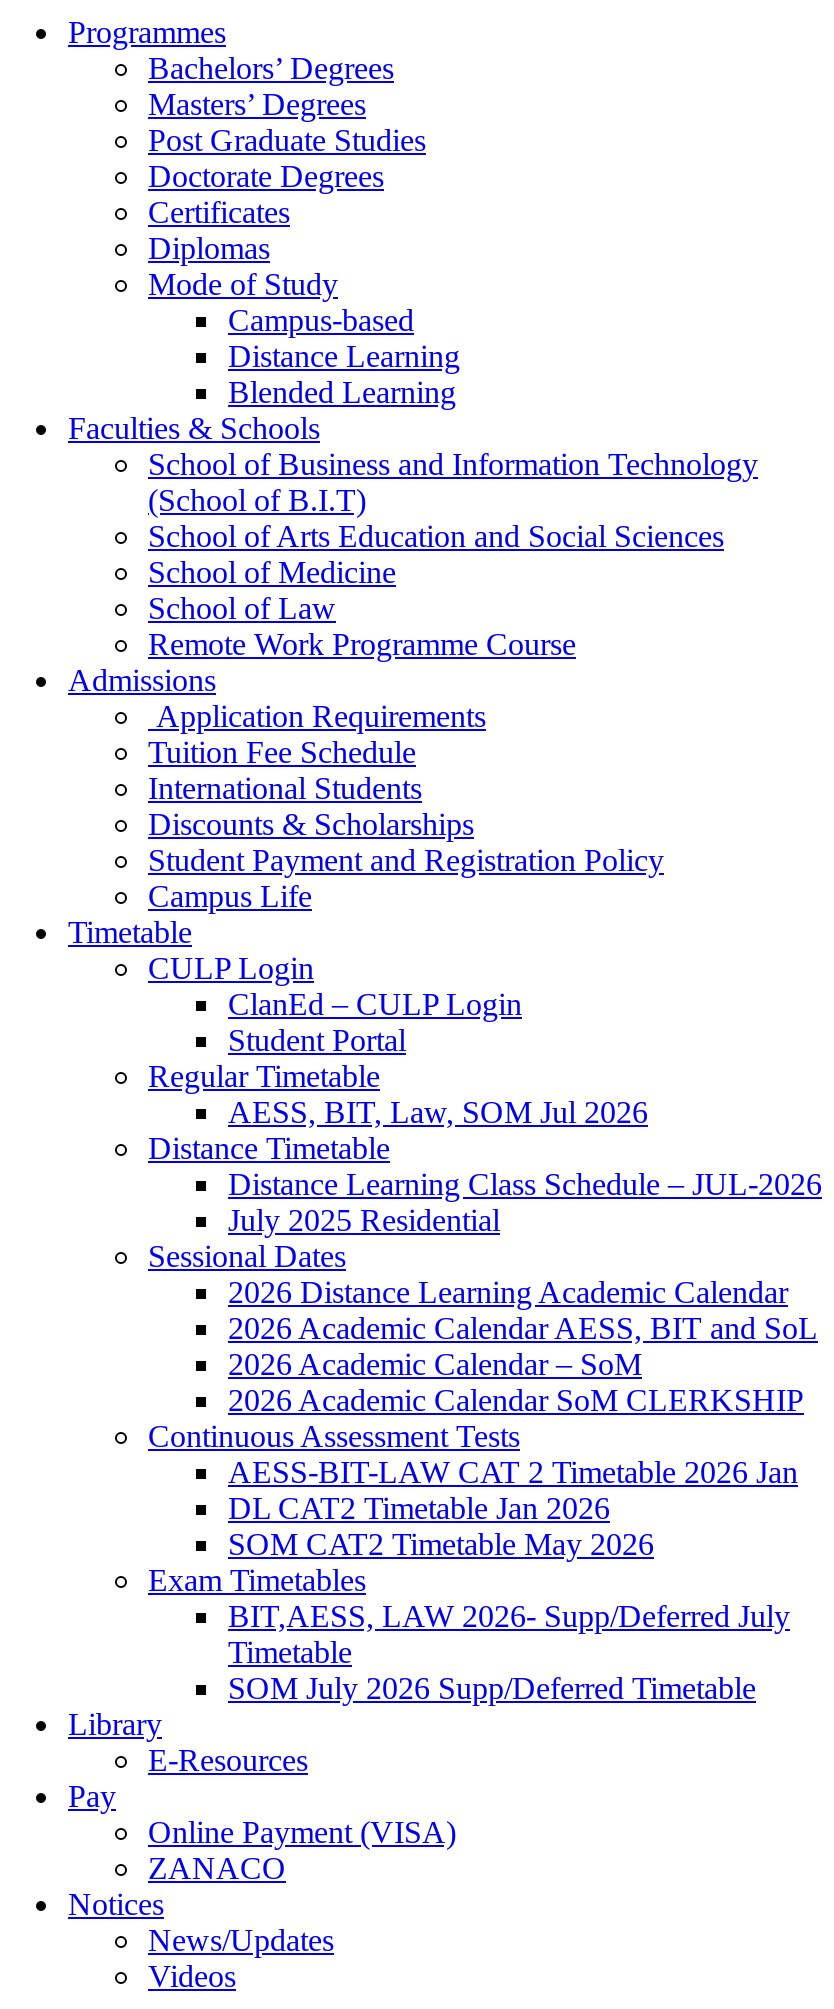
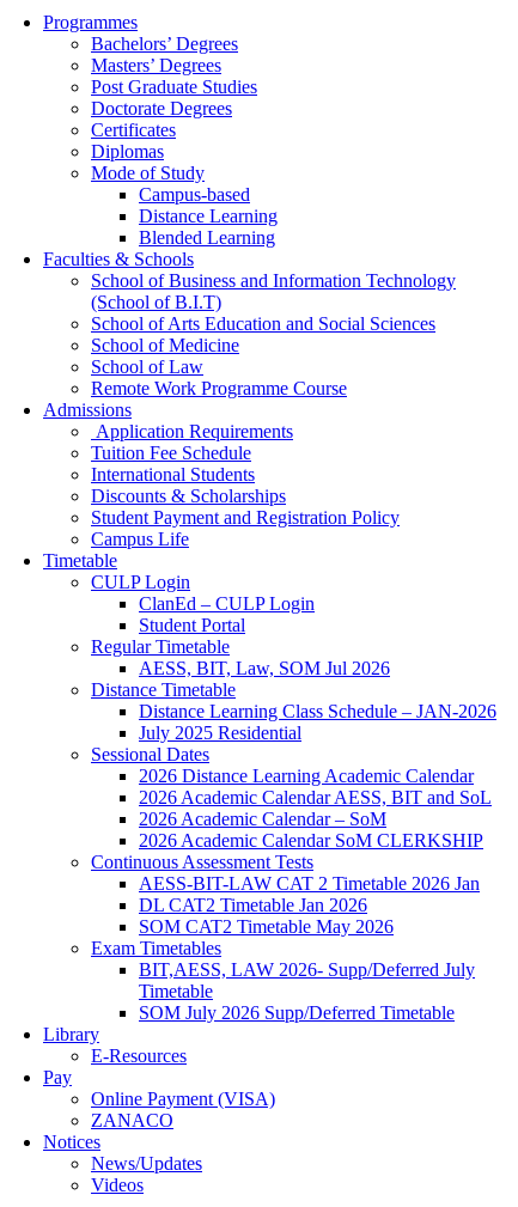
[228,1167,822,1201] Distance Learning Class Schedule – JUL-2026 -> [139,701,496,721] Distance Learning Class Schedule – JAN-2026

